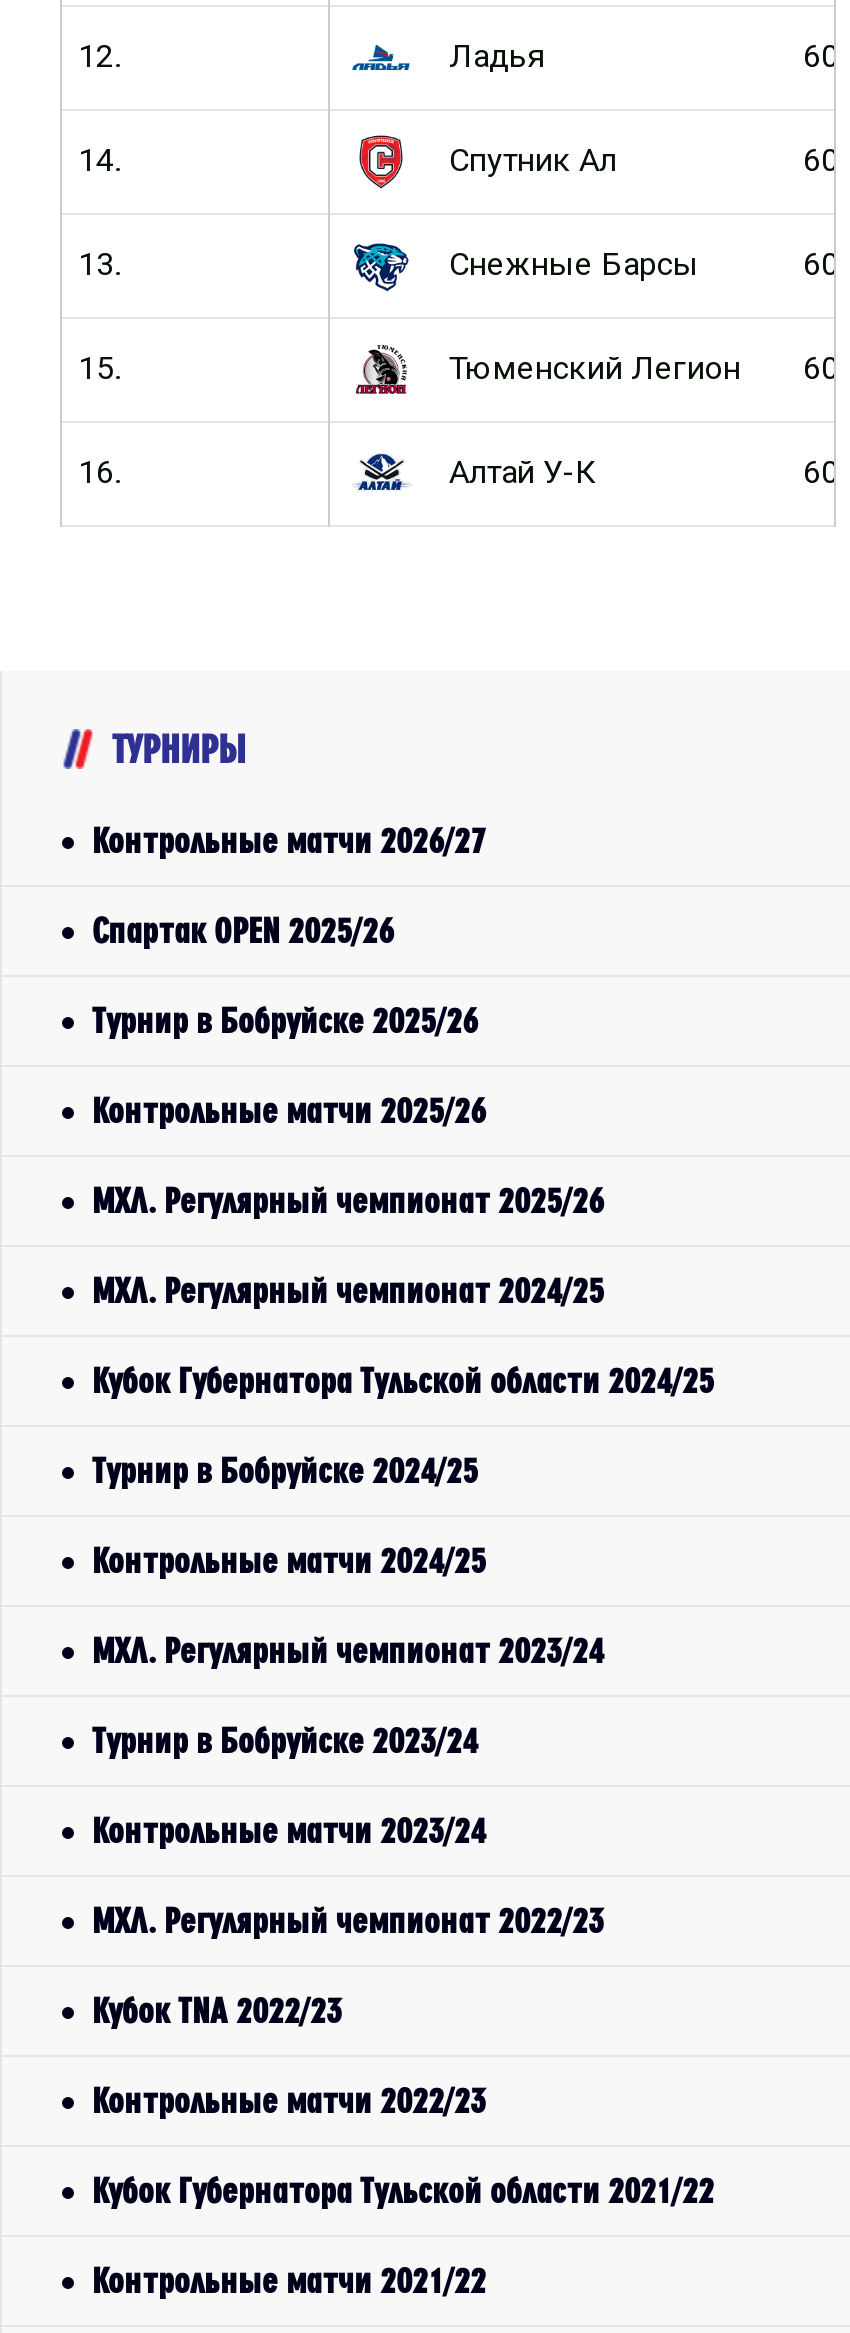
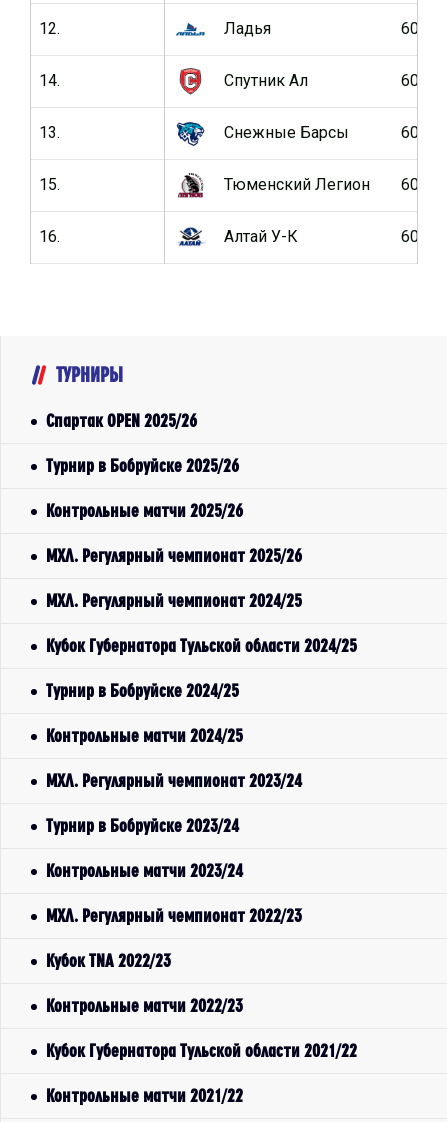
[92,821,486,859] Контрольные матчи 2026/27 -> none

